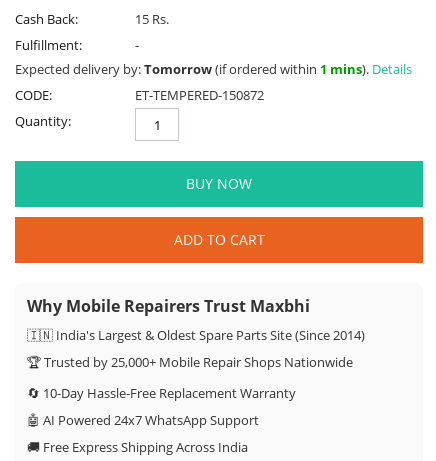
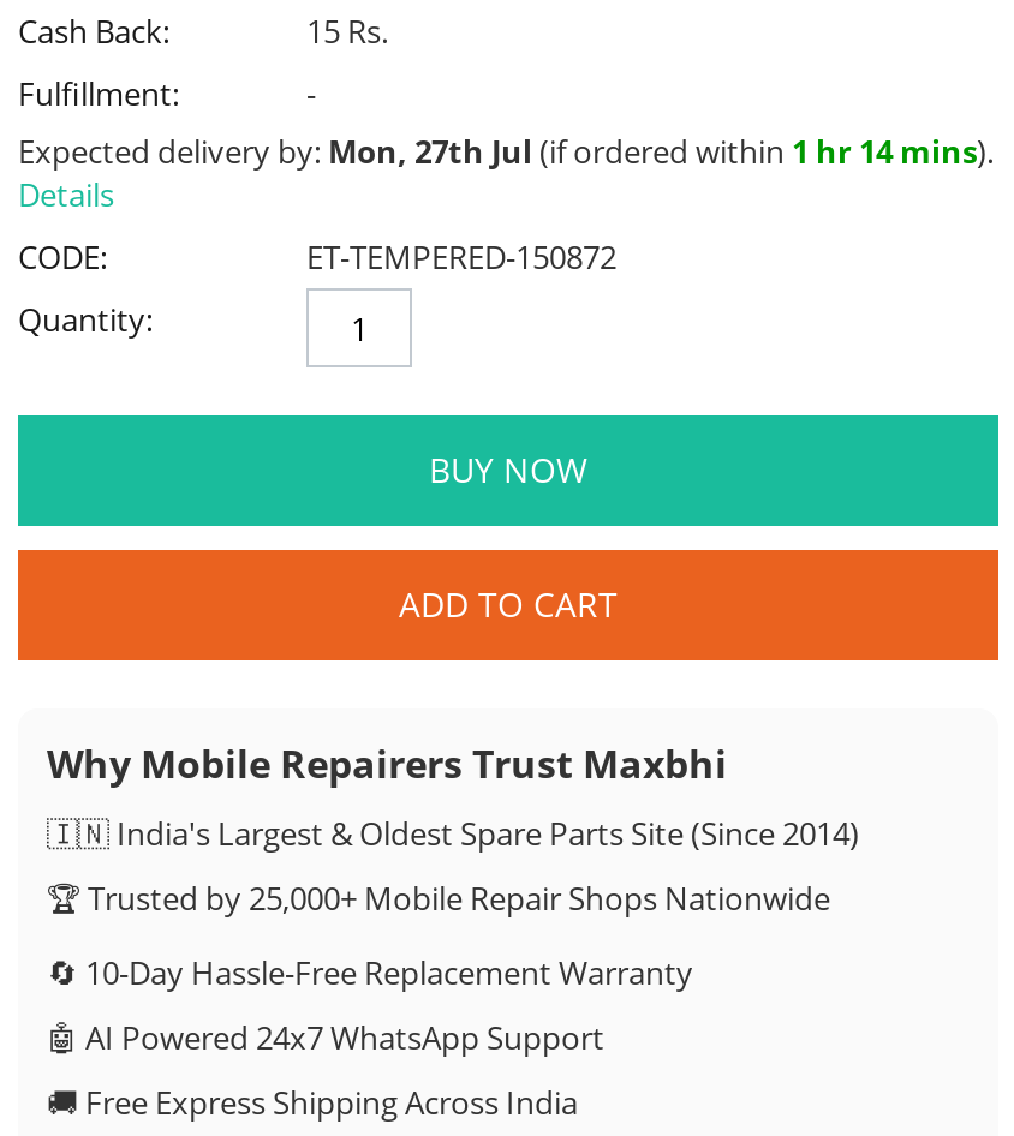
[15,60,412,78] Expected delivery by: Tomorrow(if ordered within 1 mins). Details -> [18,130,994,216] Expected delivery by: Mon, 27th Jul (if ordered within 1 hr 14 mins). | Details

